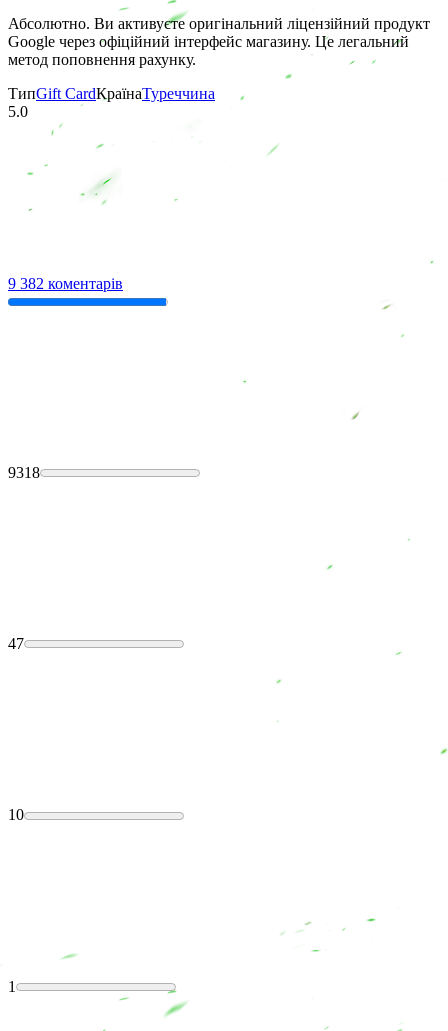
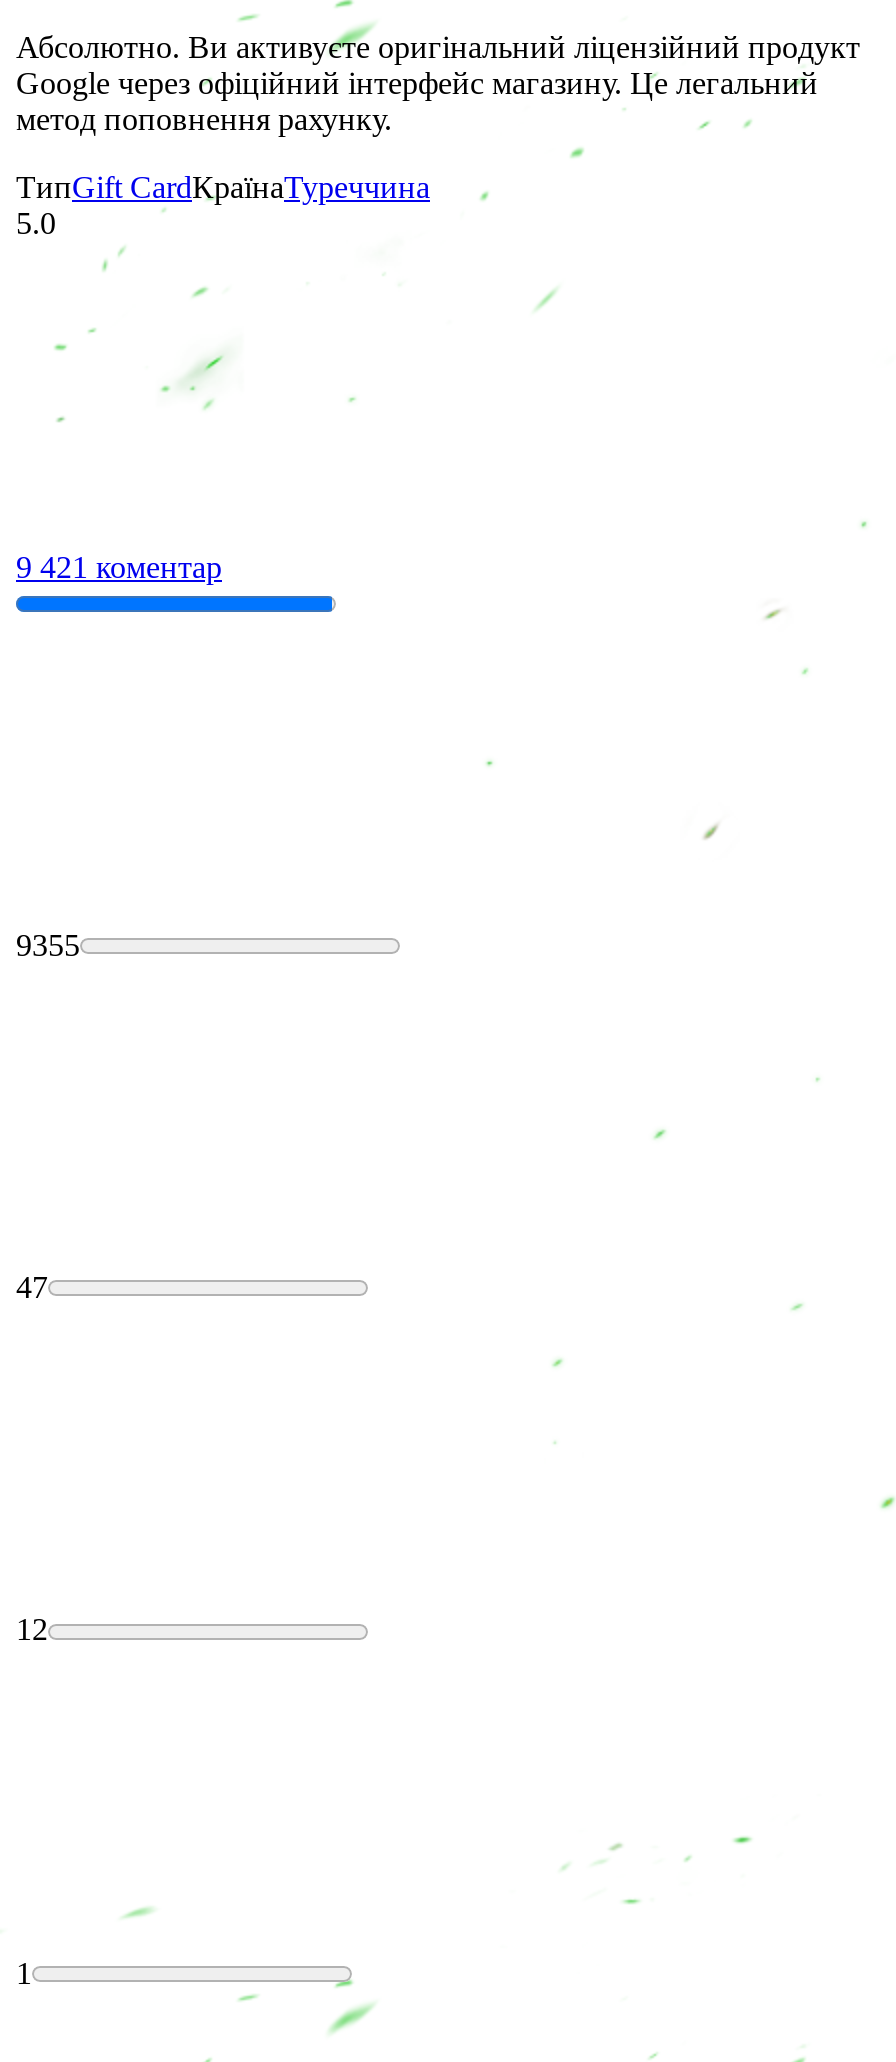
[8,275,123,292] 9 382 коментарів -> [16,549,222,583] 9 421 коментар
[8,464,40,481] 9318 -> [16,928,80,962] 9355
[8,806,24,823] 10 -> [16,1613,48,1647] 12

